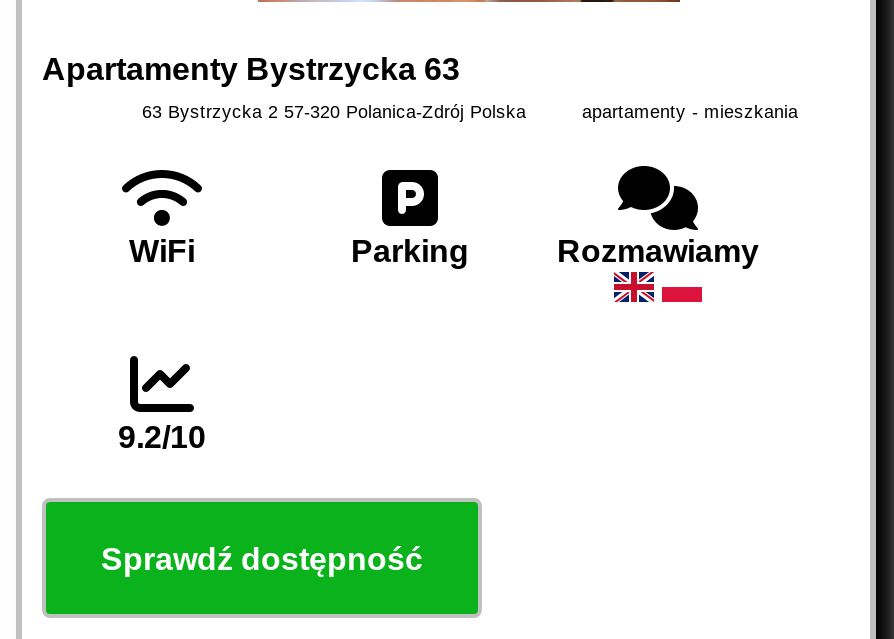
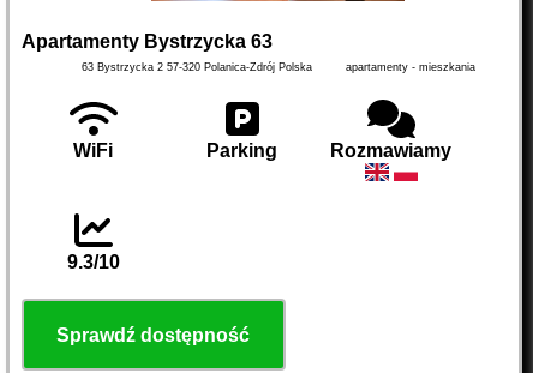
[118,420,206,454] 9.2/10 -> [67,252,120,272] 9.3/10

